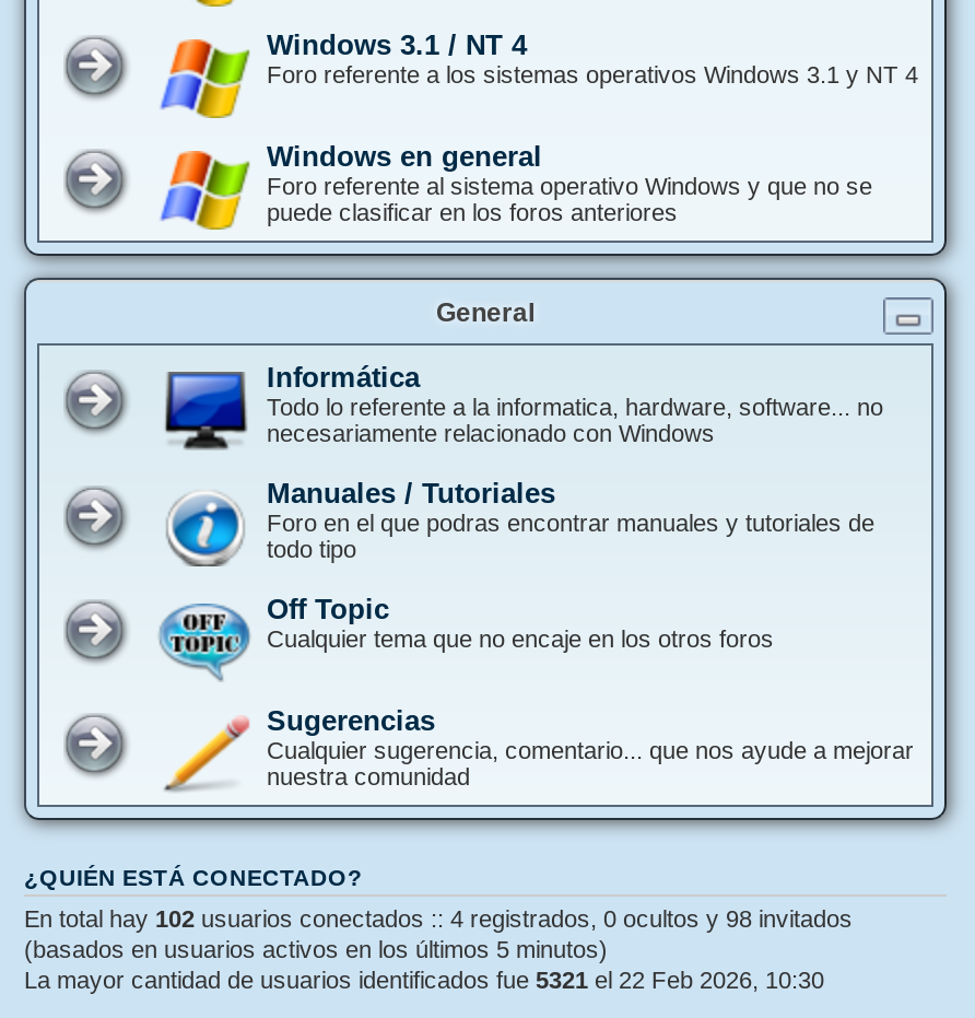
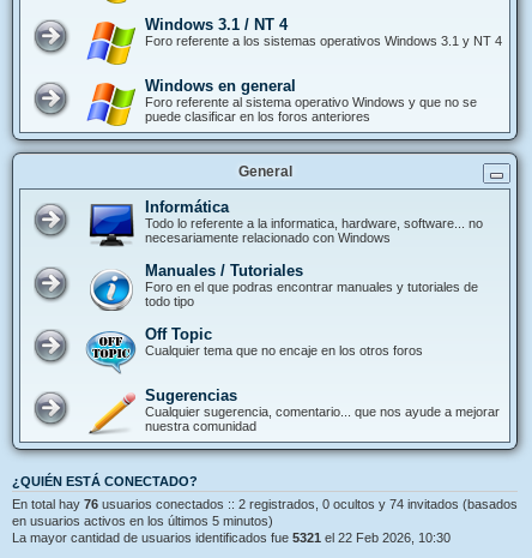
[24,905,853,962] En total hay 102 usuarios conectados :: 4 registrados, 0 ocultos y 98 invitados | (basados en usuarios activos en los últimos 5 minutos) -> [12,497,518,528] En total hay 76 usuarios conectados :: 2 registrados, 0 ocultos y 74 invitados (basados | en usuarios activos en los últimos 5 minutos)

